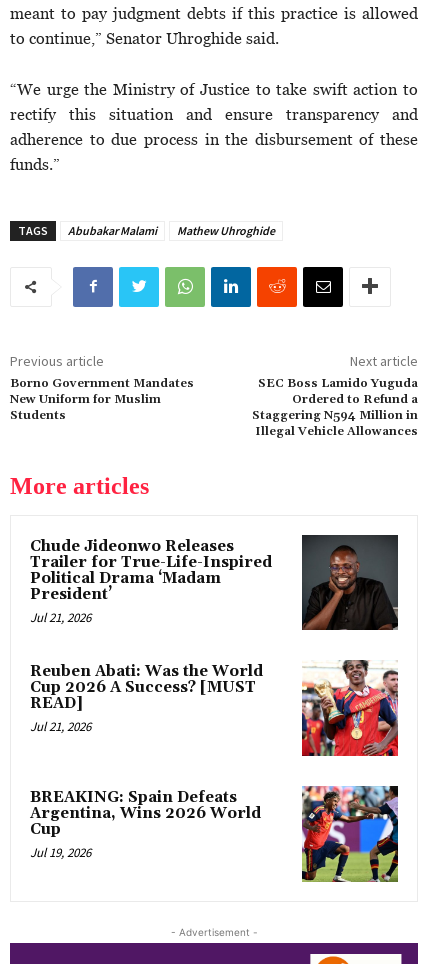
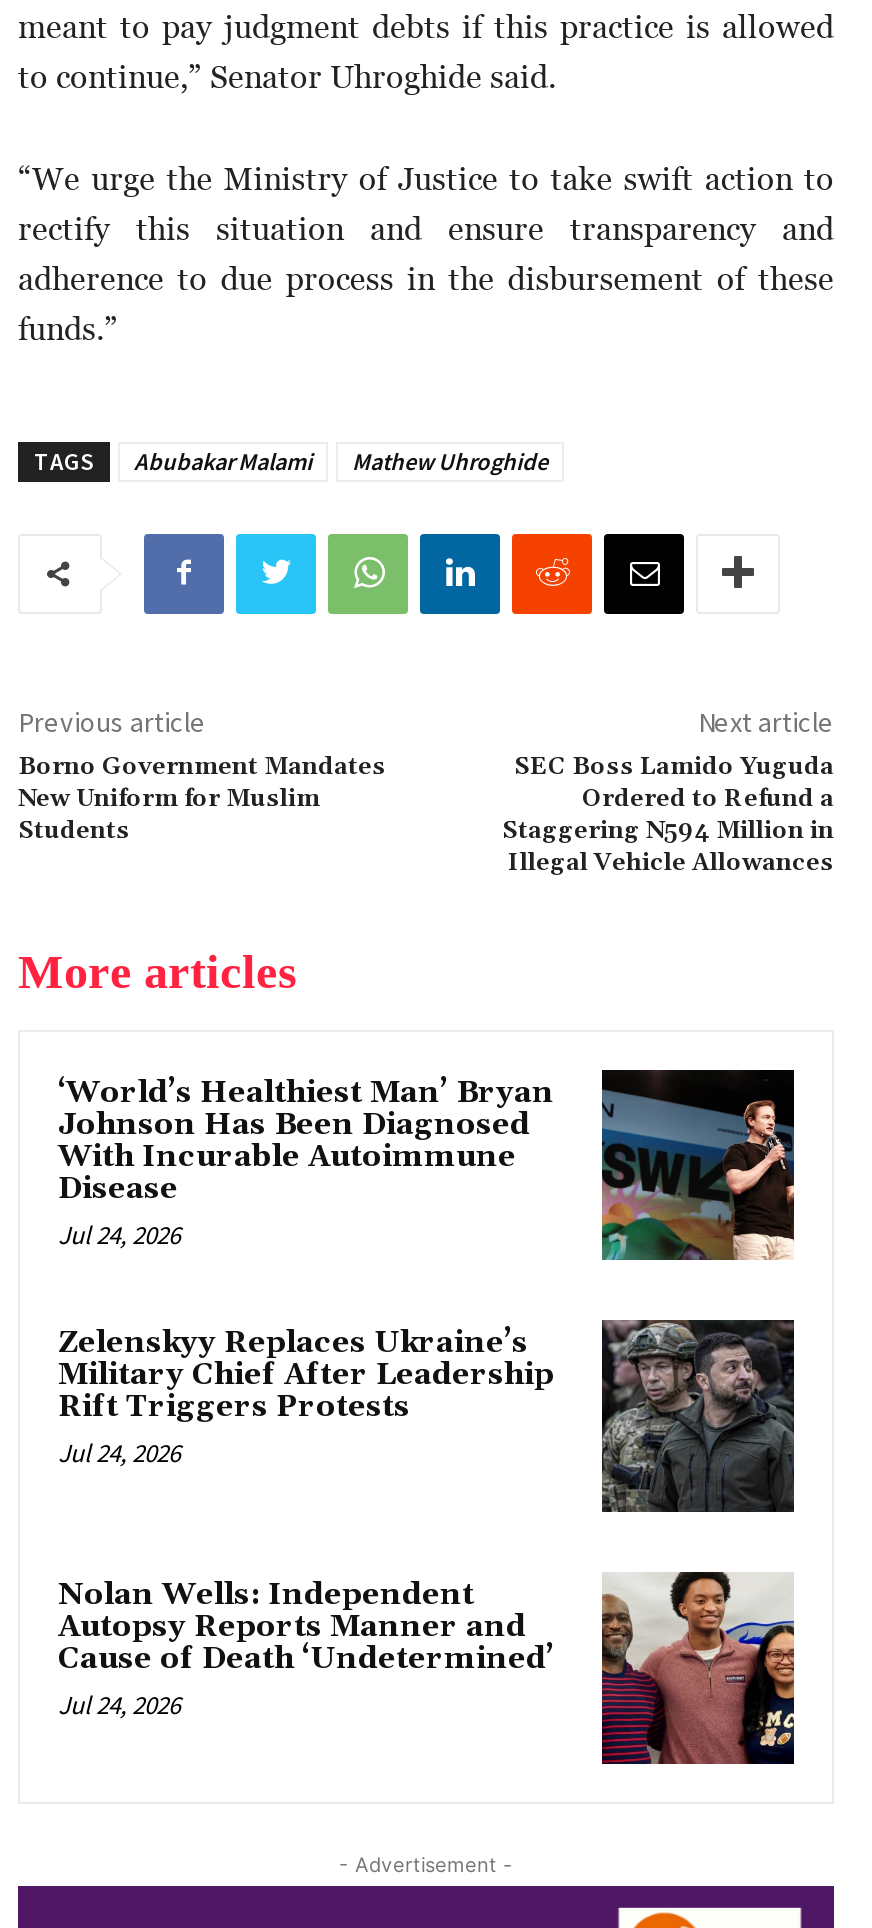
[30,535,399,631] [image] | Chude Jideonwo Releases | Trailer for True-Life-Inspired | Political Drama ‘Madam | President’ | Jul 21, 2026 -> [58,1072,796,1262] [image] | ‘World’s Healthiest Man’ Bryan | Johnson Has Been Diagnosed | With Incurable Autoimmune | Disease | Jul 24, 2026
[30,659,399,757] [image] | Reuben Abati: Was the World | Cup 2026 A Success? [MUST | READ] | Jul 21, 2026 -> [58,1318,796,1514] [image] | Zelenskyy Replaces Ukraine’s | Military Chief After Leadership | Rift Triggers Protests | Jul 24, 2026
[30,785,399,883] [image] | BREAKING: Spain Defeats | Argentina, Wins 2026 World | Cup | Jul 19, 2026 -> [58,1570,796,1766] [image] | Nolan Wells: Independent | Autopsy Reports Manner and | Cause of Death ‘Undetermined’ | Jul 24, 2026

